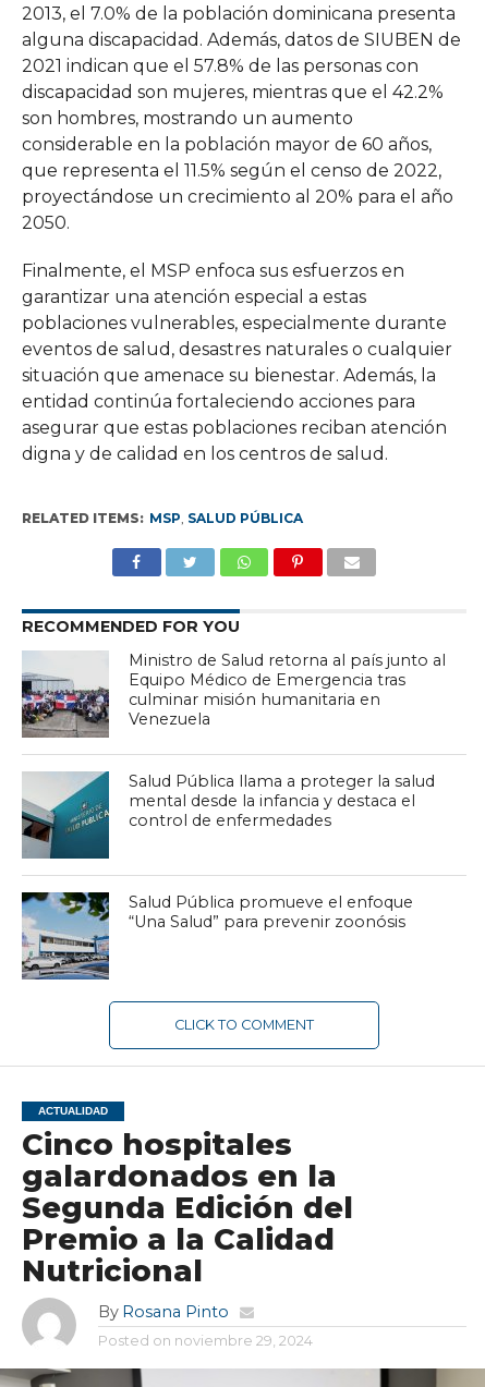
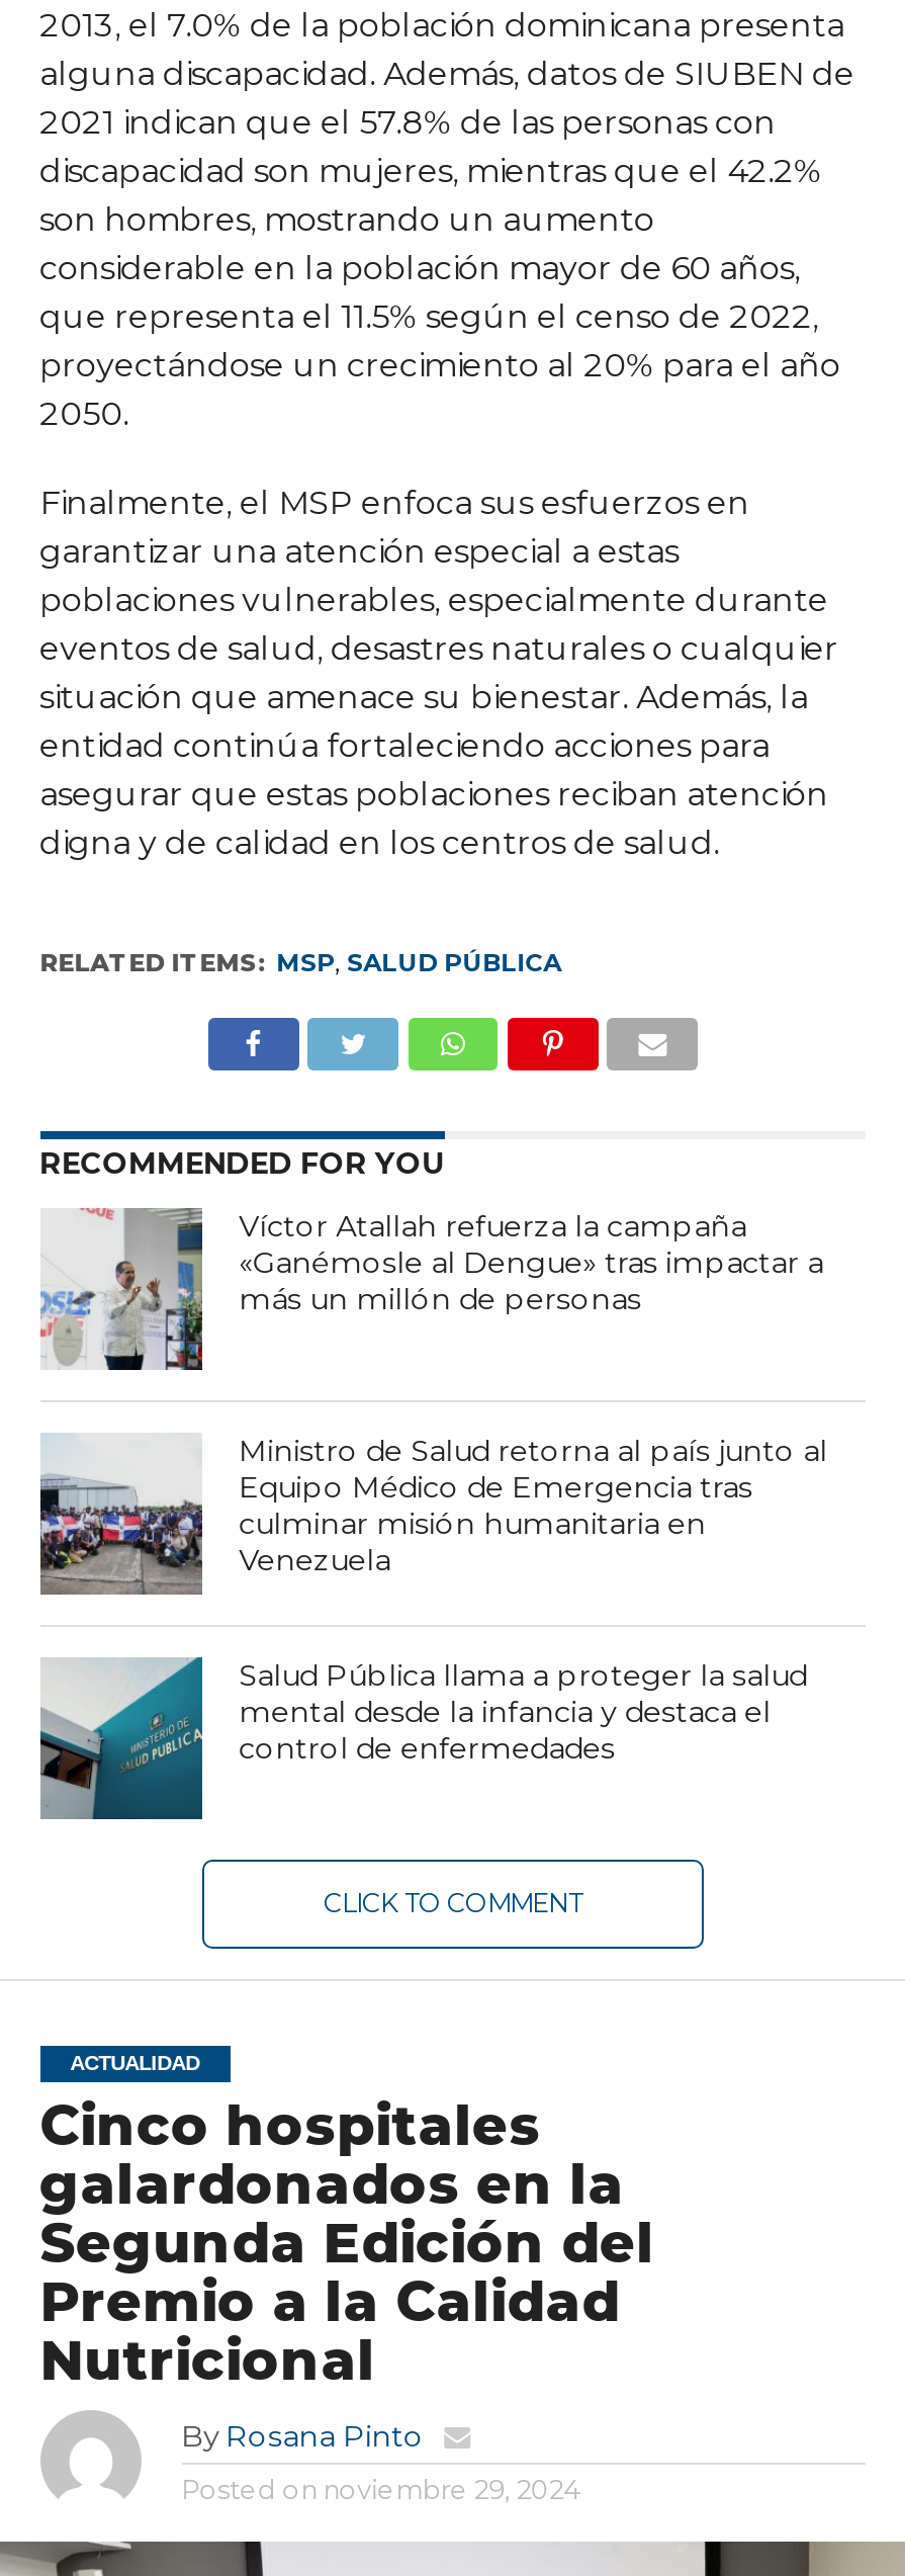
none -> [38,1207,823,1370] [image] | Víctor Atallah refuerza la campaña | «Ganémosle al Dengue» tras impactar a | más un millón de personas
moved [20,650,446,830] -> [36,1432,828,1766]: [image] | Ministro de Salud retorna al país junto al | Equipo Médico de Emergencia tras | culminar misión humanitaria en | Venezuela | Salud Pública llama a proteger la salud | mental desde la infancia y destaca el | control de enfermedades
[21,891,413,980] [image] | Salud Pública promueve el enfoque | “Una Salud” para prevenir zoonósis -> none

